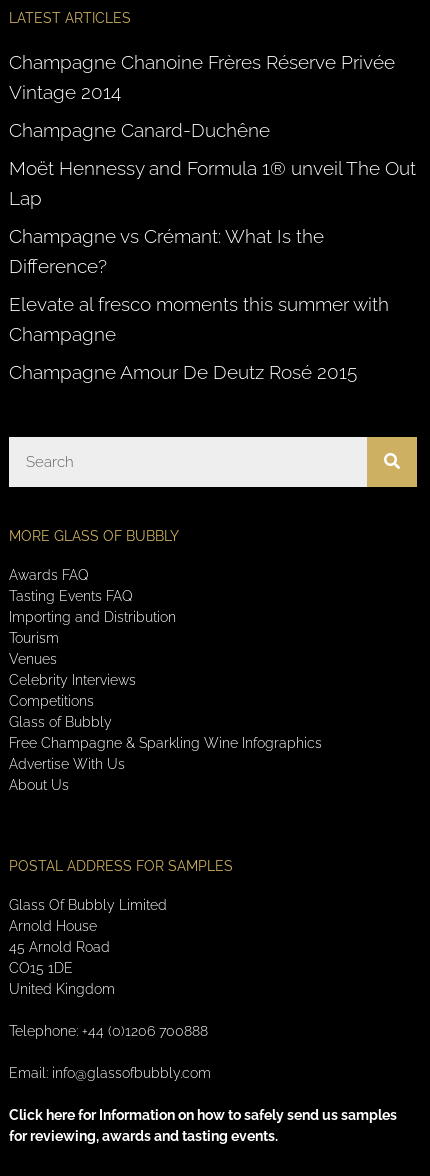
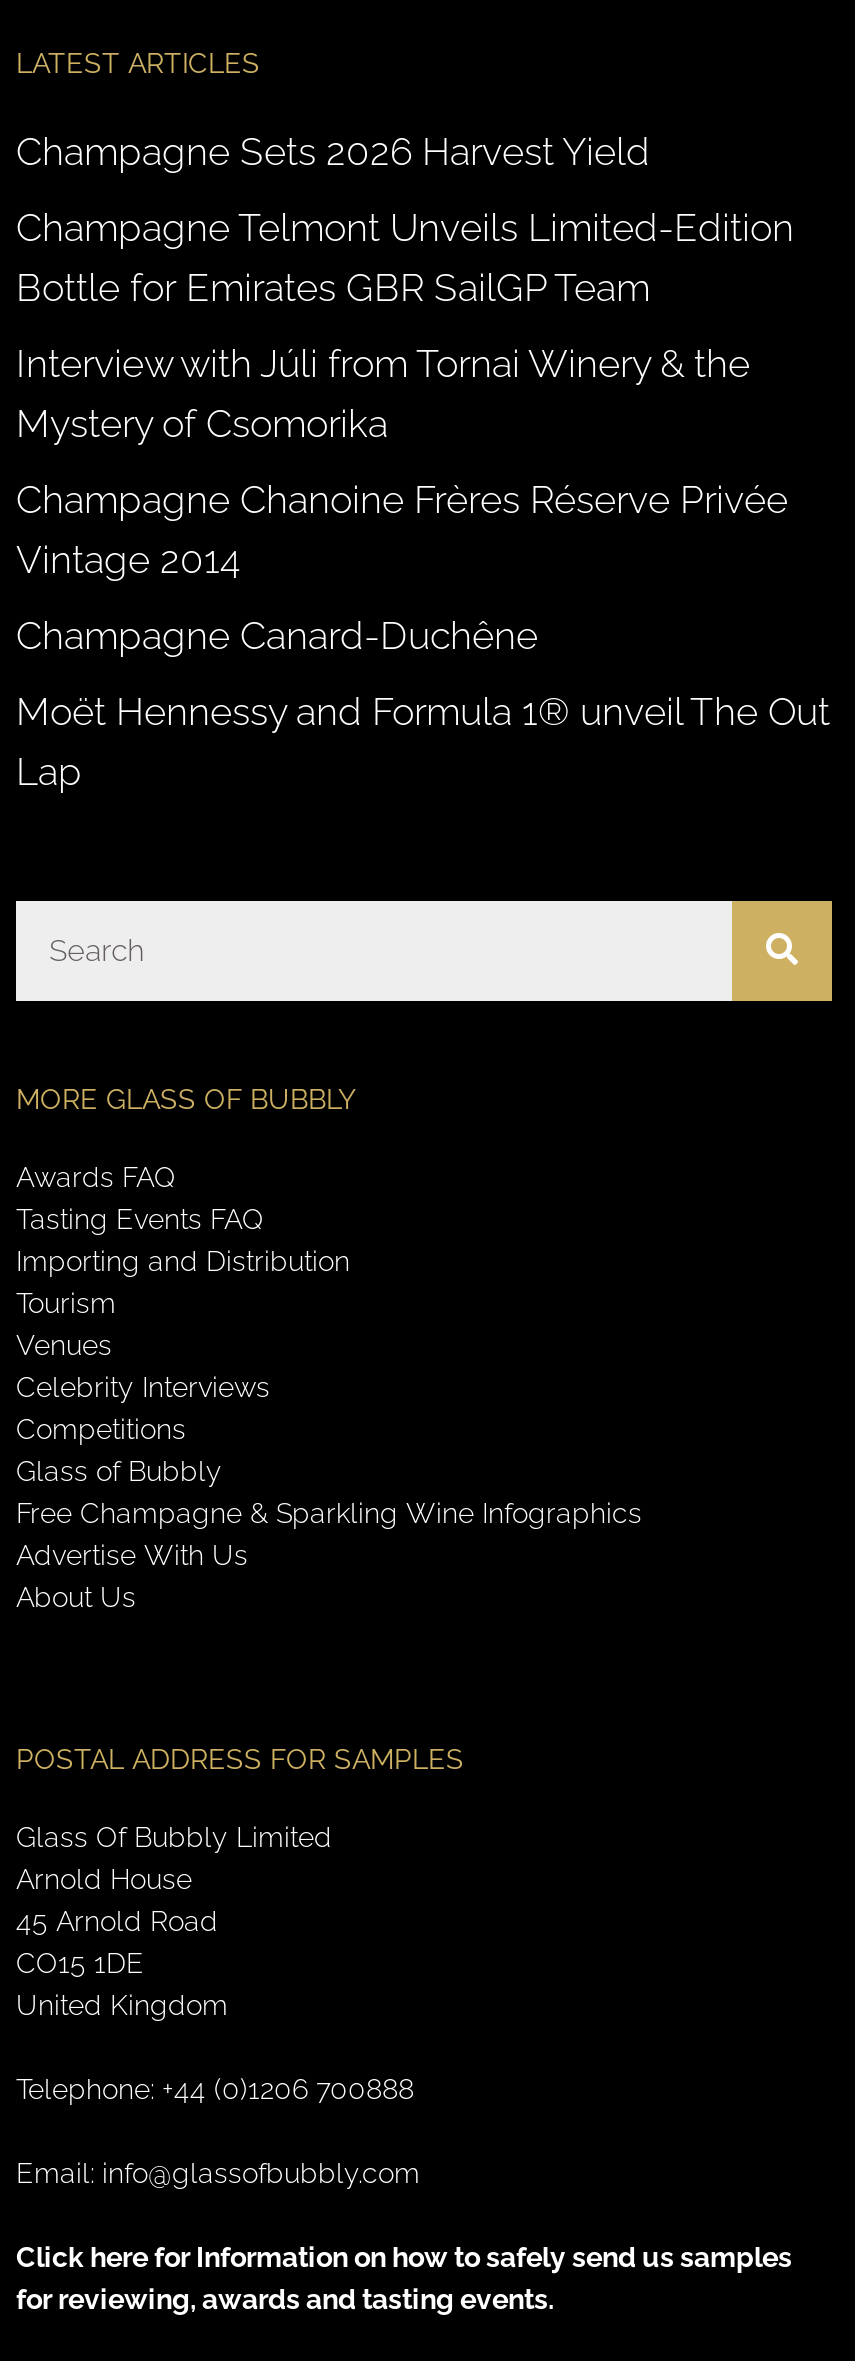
none -> [16,128,794,444] Champagne Sets 2026 Harvest Yield | Champagne Telmont Unveils Limited-Edition | Bottle for Emirates GBR SailGP Team | Interview with Júli from Tornai Winery & the | Mystery of Csomorika
moved [9,51,416,209] -> [16,476,830,792]: Champagne Chanoine Frères Réserve Privée | Vintage 2014 | Champagne Canard-Duchêne | Moët Hennessy and Formula 1® unveil The Out | Lap
[9,225,389,383] Champagne vs Crémant: What Is the | Difference? | Elevate al fresco moments this summer with | Champagne | Champagne Amour De Deutz Rosé 2015 -> none

